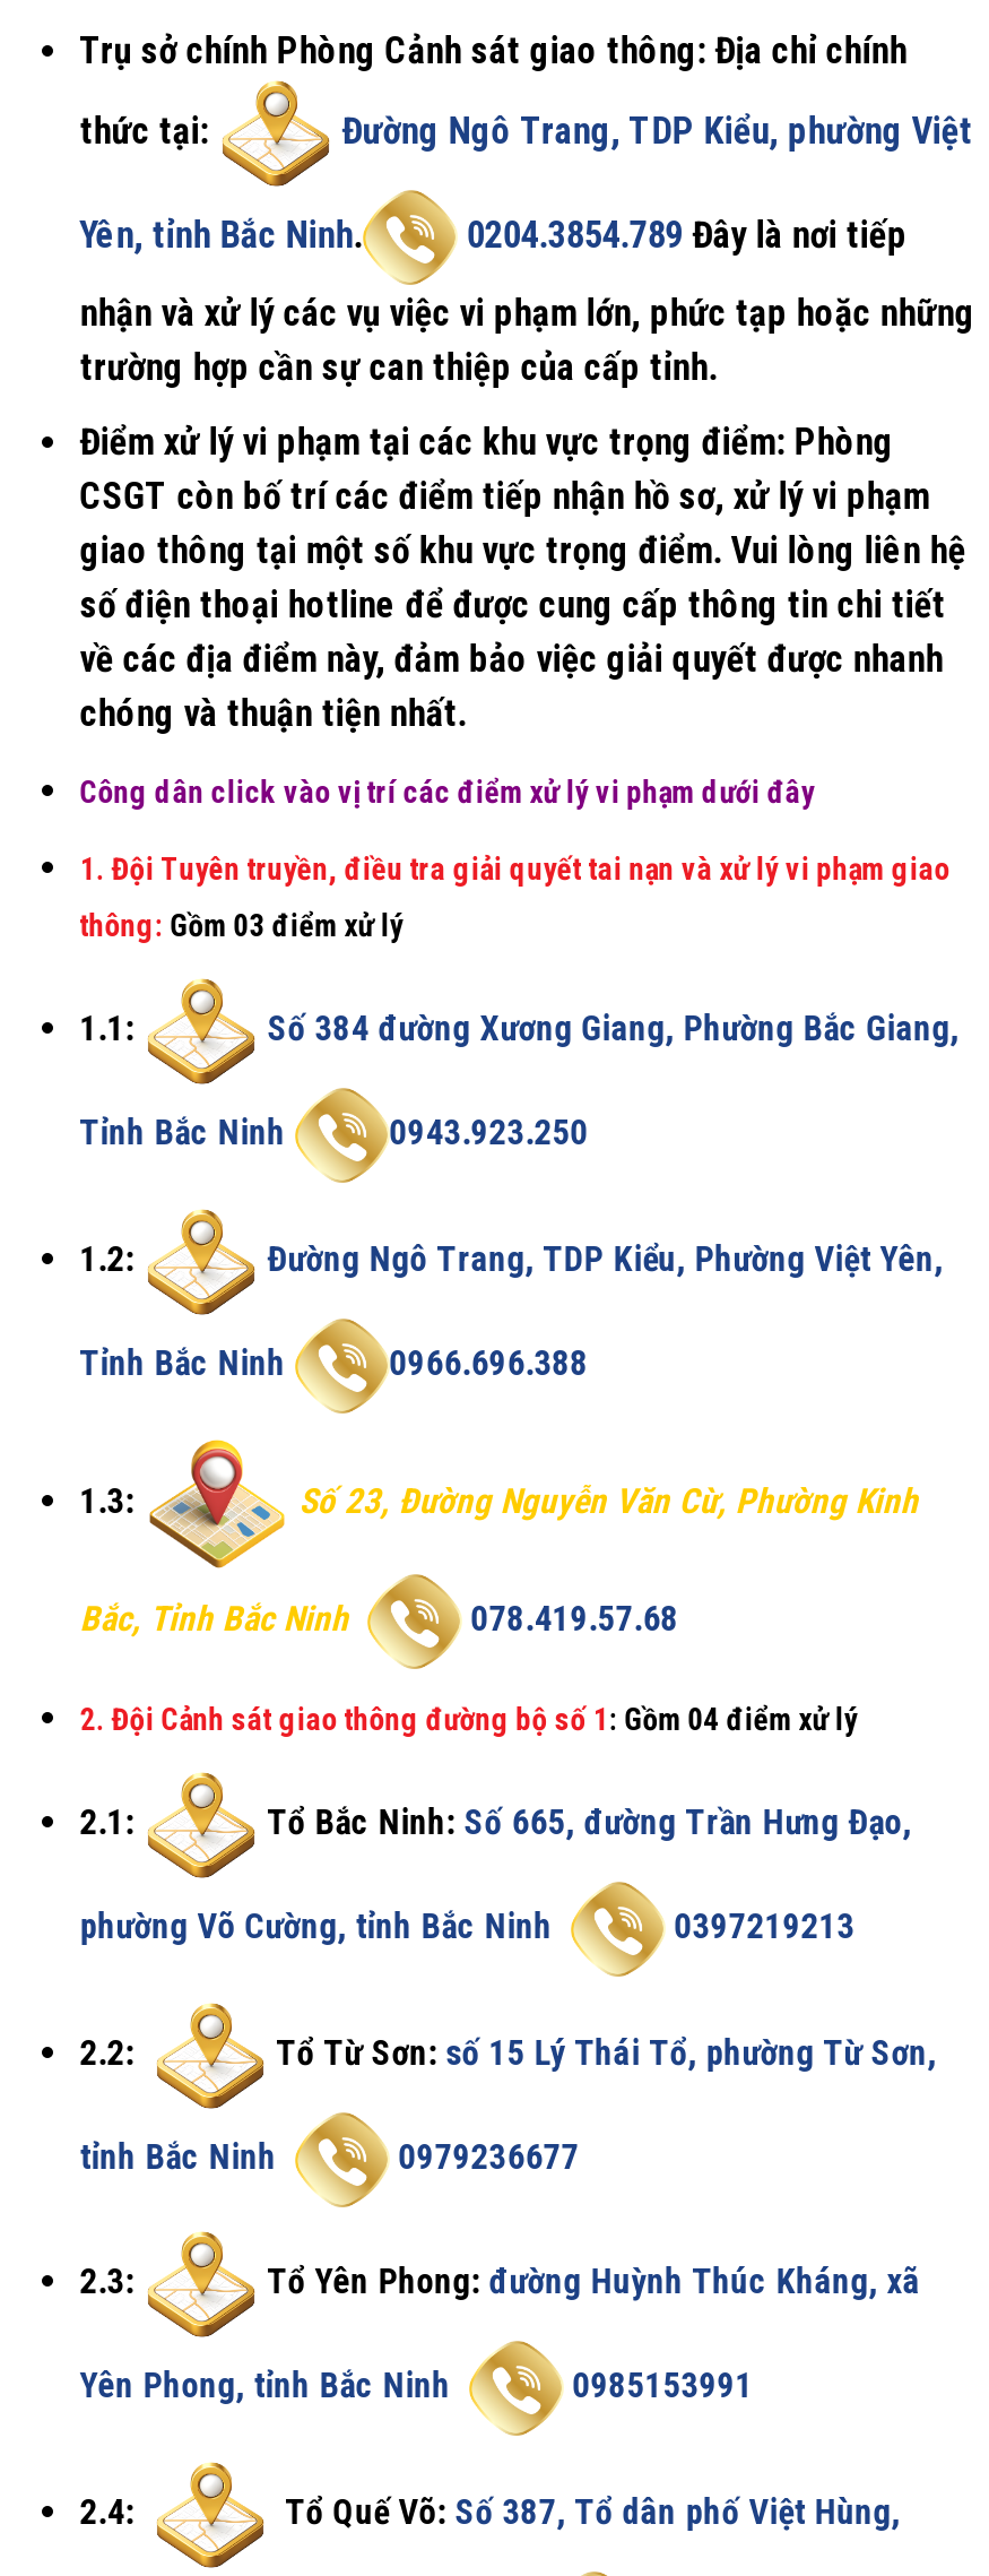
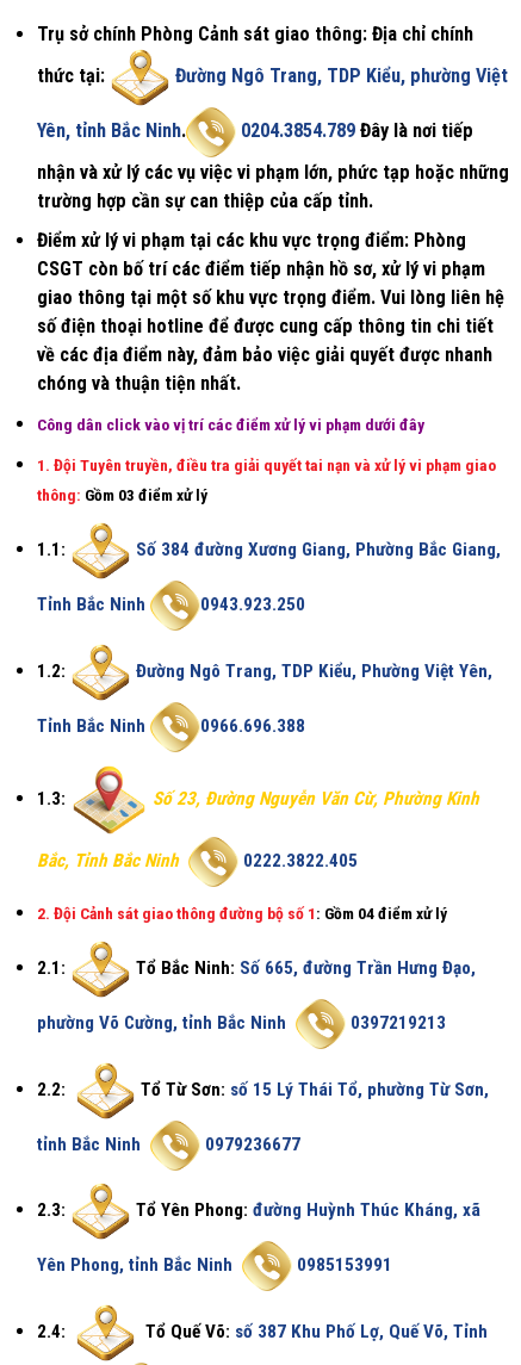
[471,1599,679,1639] 078.419.57.68 -> [243,850,357,871] 0222.3822.405
[267,2492,900,2533] Tổ Quế Võ: Số 387, Tổ dân phố Việt Hùng, -> [136,1321,487,1342] Tổ Quế Võ: số 387 Khu Phố Lợ, Quế Võ, Tỉnh

